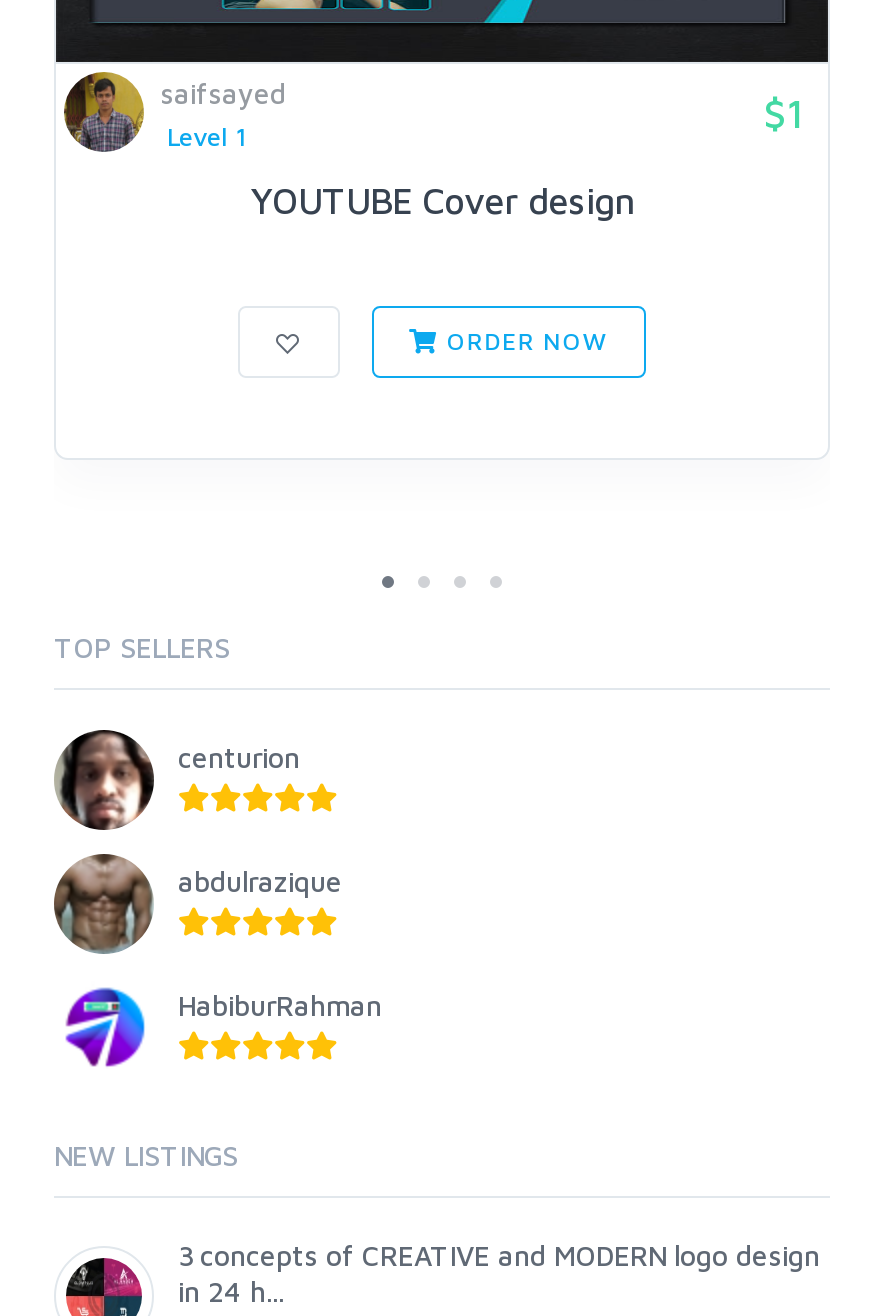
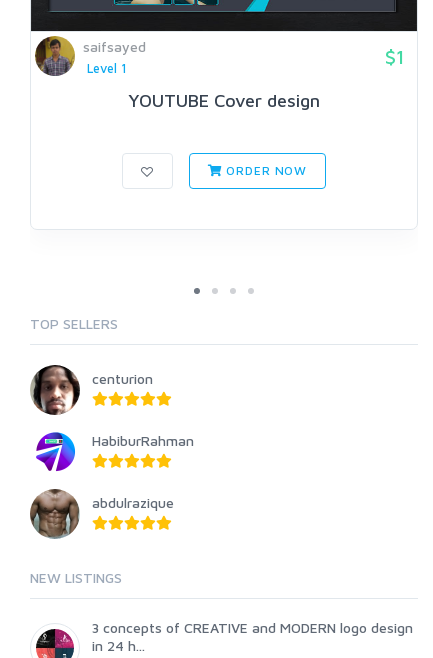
moved [54,858,342,954] -> [29,488,174,540]: [image] | abdulrazique
moved [64,986,382,1068] -> [35,431,194,472]: [image] | HabiburRahman

